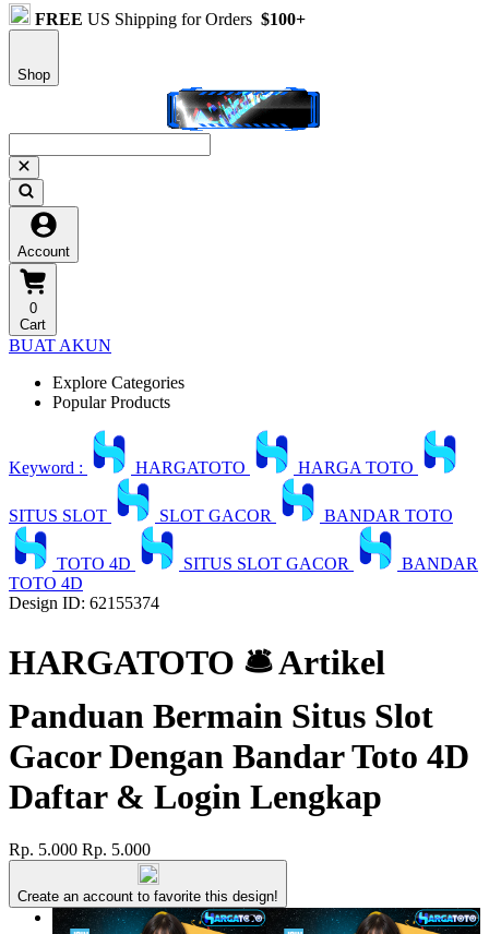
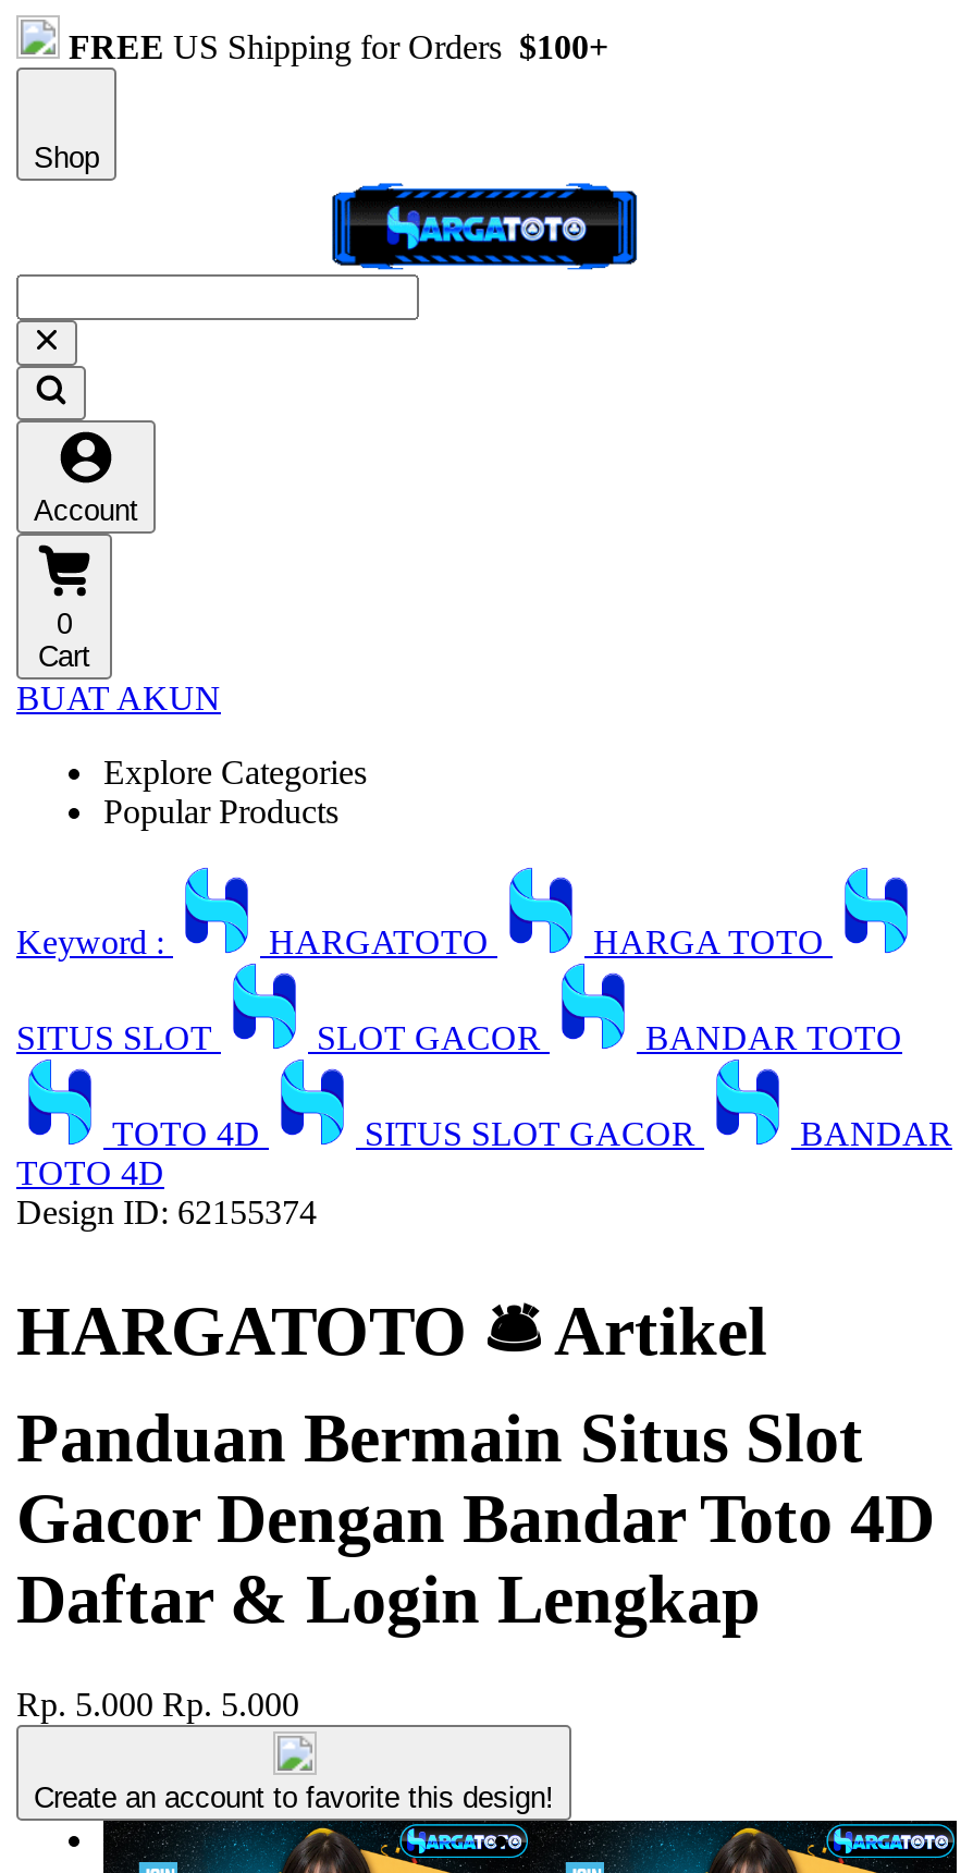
[172,89,296,129] [image] -> [345,189,589,266] [image]

